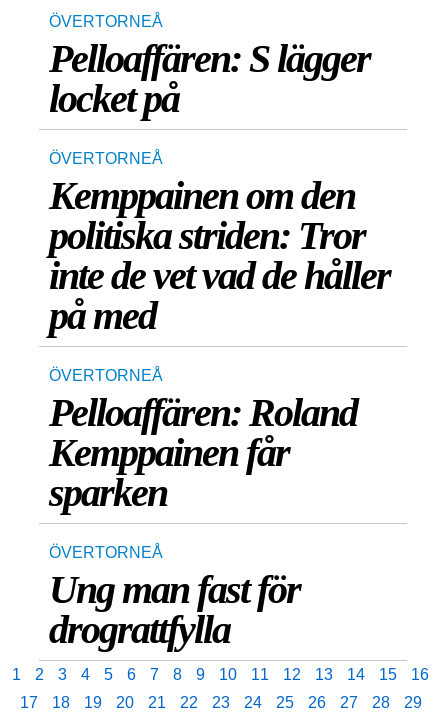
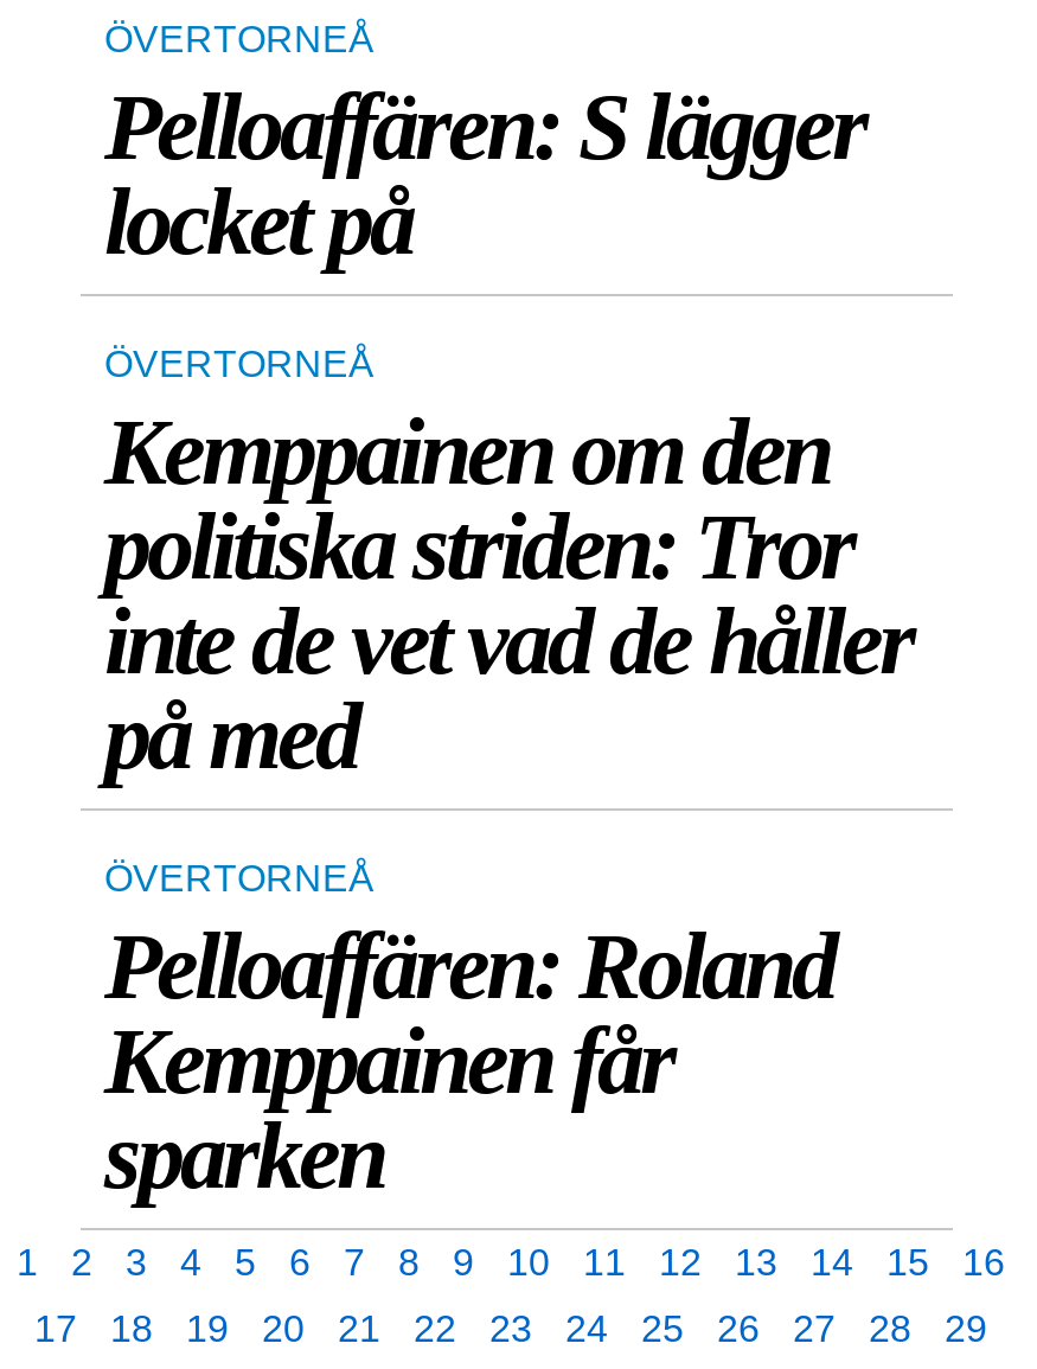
[49,544,300,652] ÖVERTORNEÅ | Ung man fast för | drograttfylla -> none

